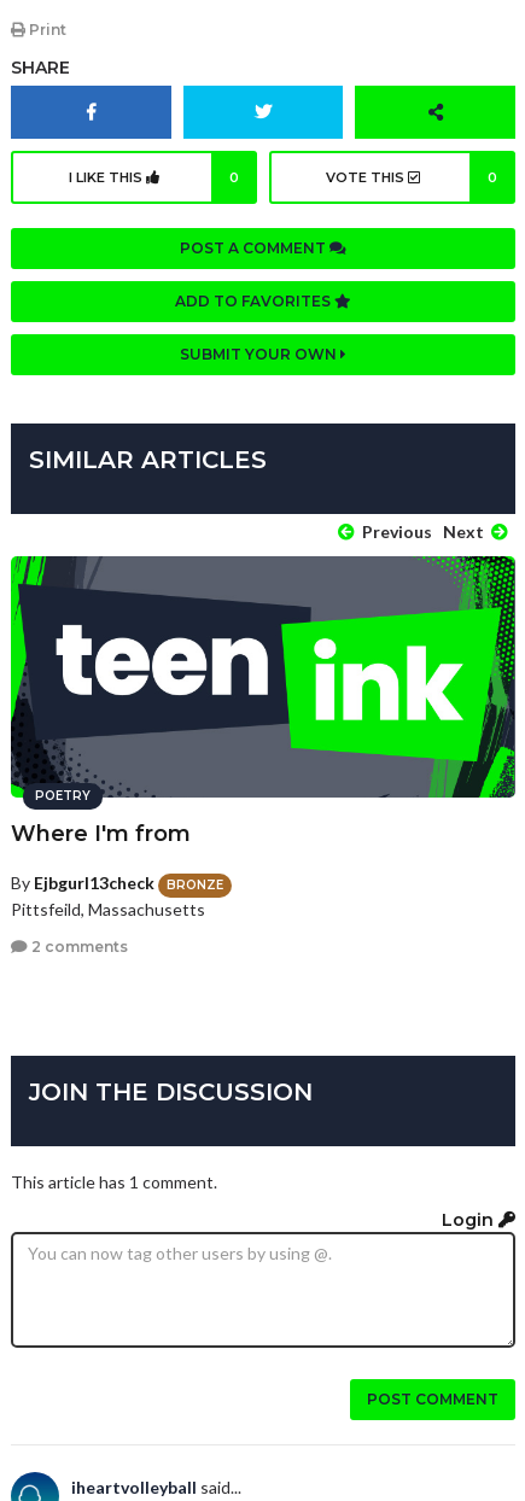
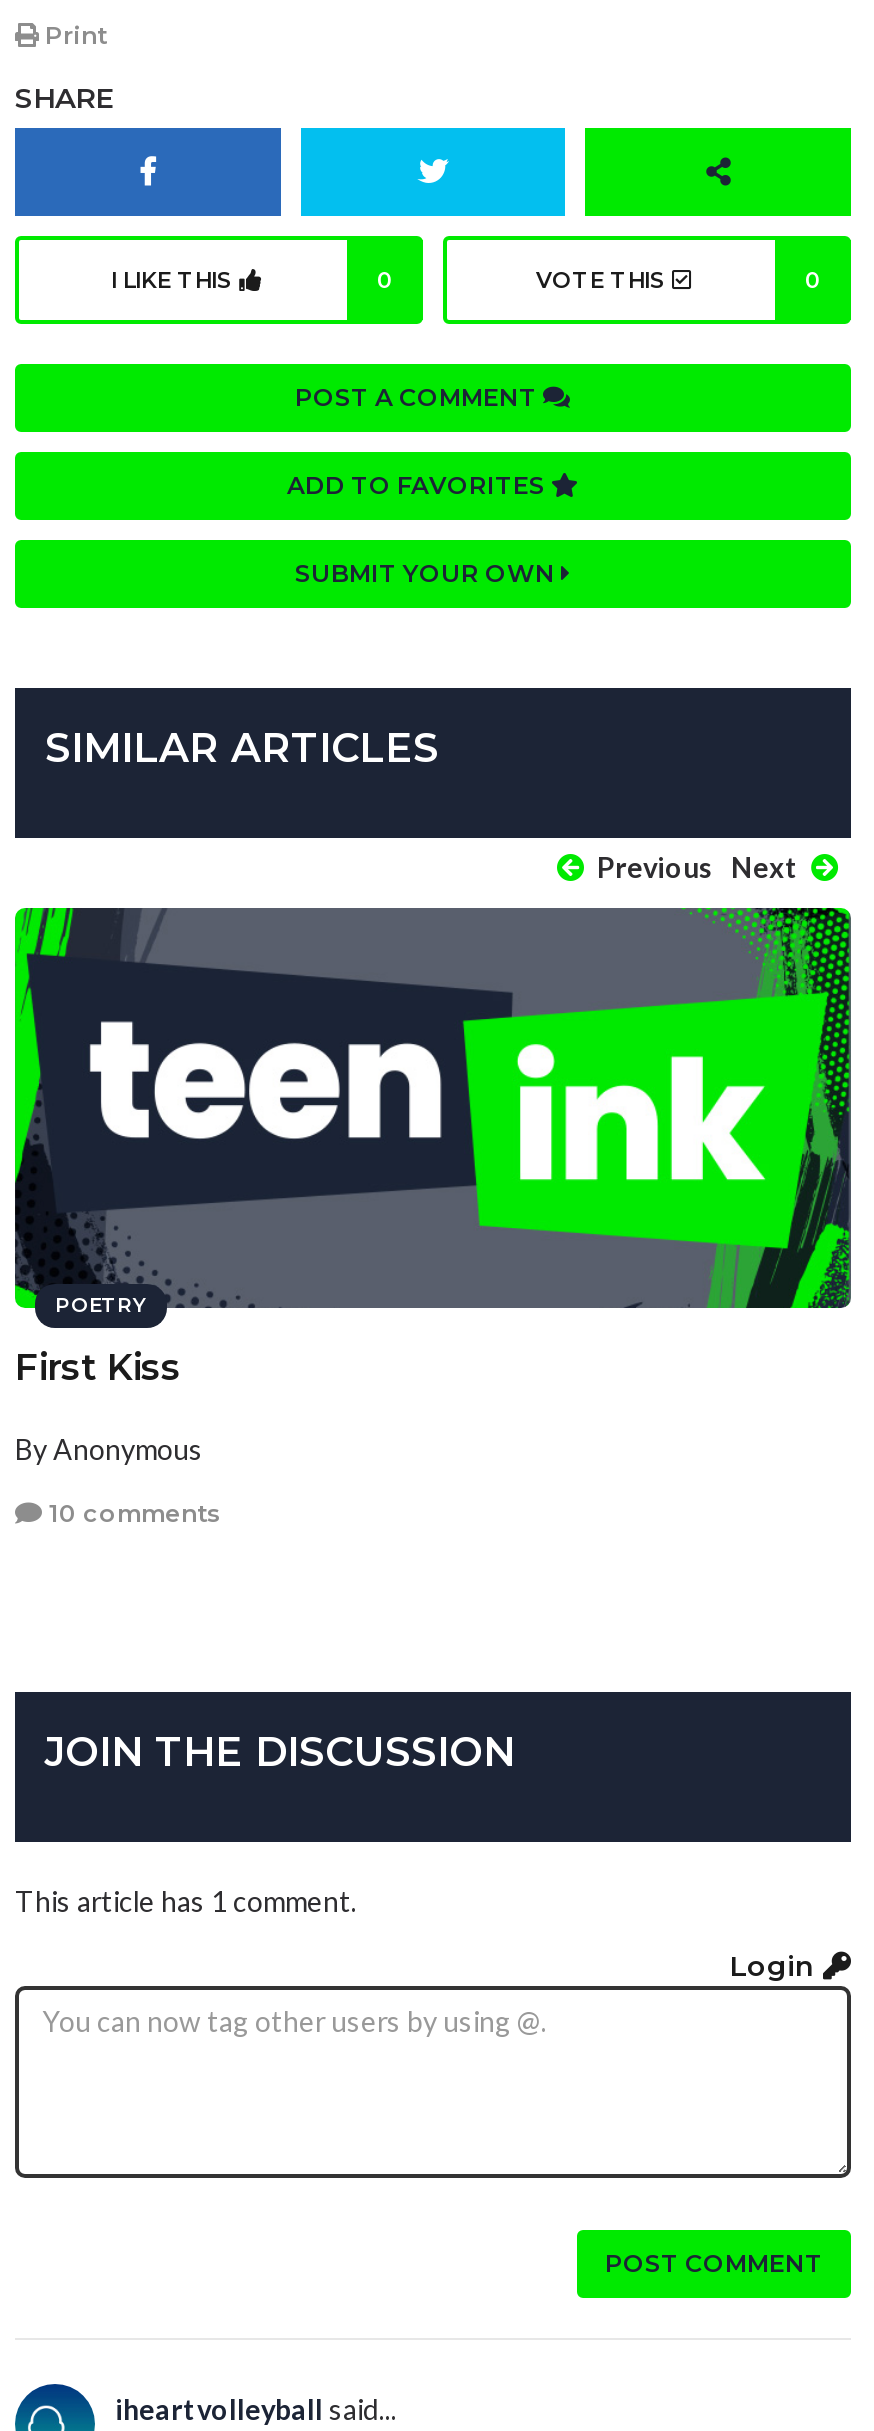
[11,821,191,848] Where I'm from -> [15,1347,181,1391] First Kiss
[11,873,223,919] By Ejbgurl13check | BRONZE | Pittsfeild, Massachusetts -> [15,1433,203,1467] By Anonymous
[28,938,128,956] 2 comments -> [43,1498,221,1528] 10 comments

